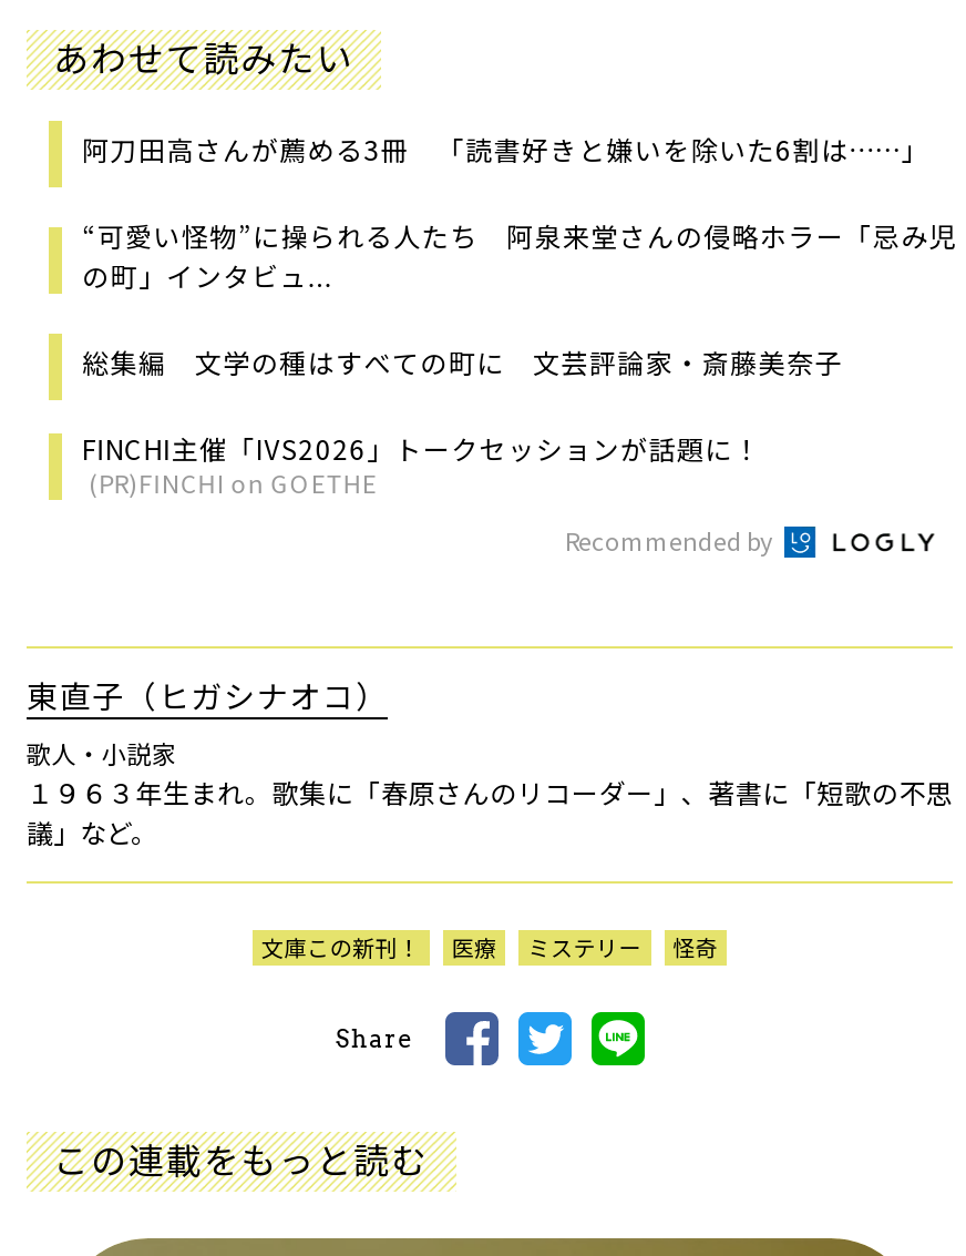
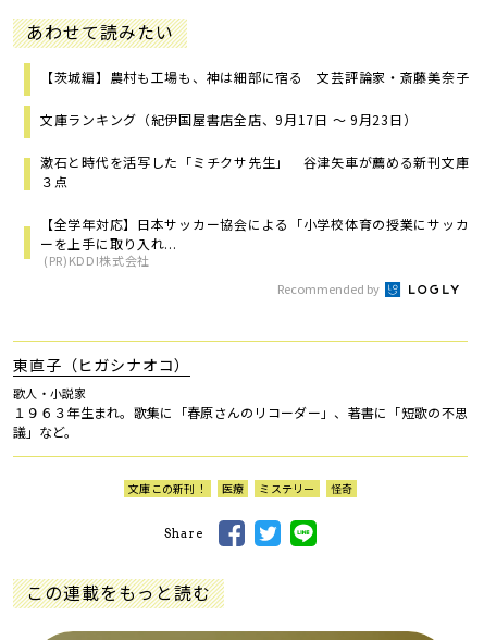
[82,130,929,167] 阿刀田高さんが薦める3冊 「読書好きと嫌いを除いた6割は……」 -> [40,67,469,86] 【茨城編】農村も工場も、神は細部に宿る 文芸評論家・斎藤美奈子
[82,216,957,294] “可愛い怪物”に操られる人たち 阿泉来堂さんの侵略ホラー「忌み児 | の町」インタビュ... -> [40,110,417,128] 文庫ランキング（紀伊国屋書店全店、9月17日 ～ 9月23日）
[82,343,843,380] 総集編 文学の種はすべての町に 文芸評論家・斎藤美奈子 -> [40,152,469,190] 漱石と時代を活写した「ミチクサ先生」 谷津矢車が薦める新刊文庫 | ３点
[82,429,761,500] FINCHI主催「IVS2026」トークセッションが話題に！ | (PR)FINCHI on GOETHE -> [40,214,469,269] 【全学年対応】日本サッカー協会による「小学校体育の授業にサッカ | ーを上手に取り入れ... | (PR)KDDI株式会社

